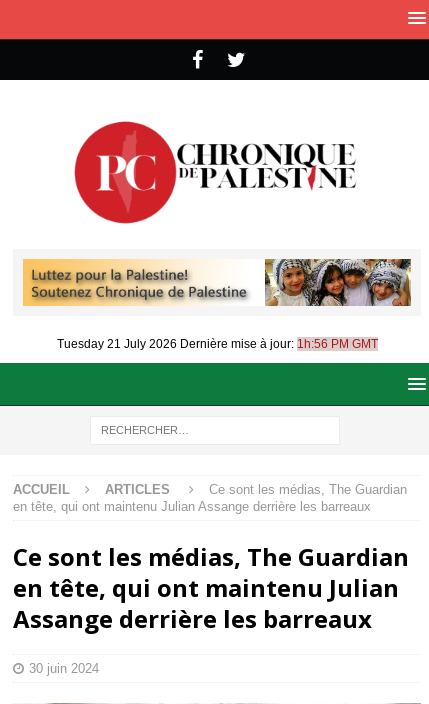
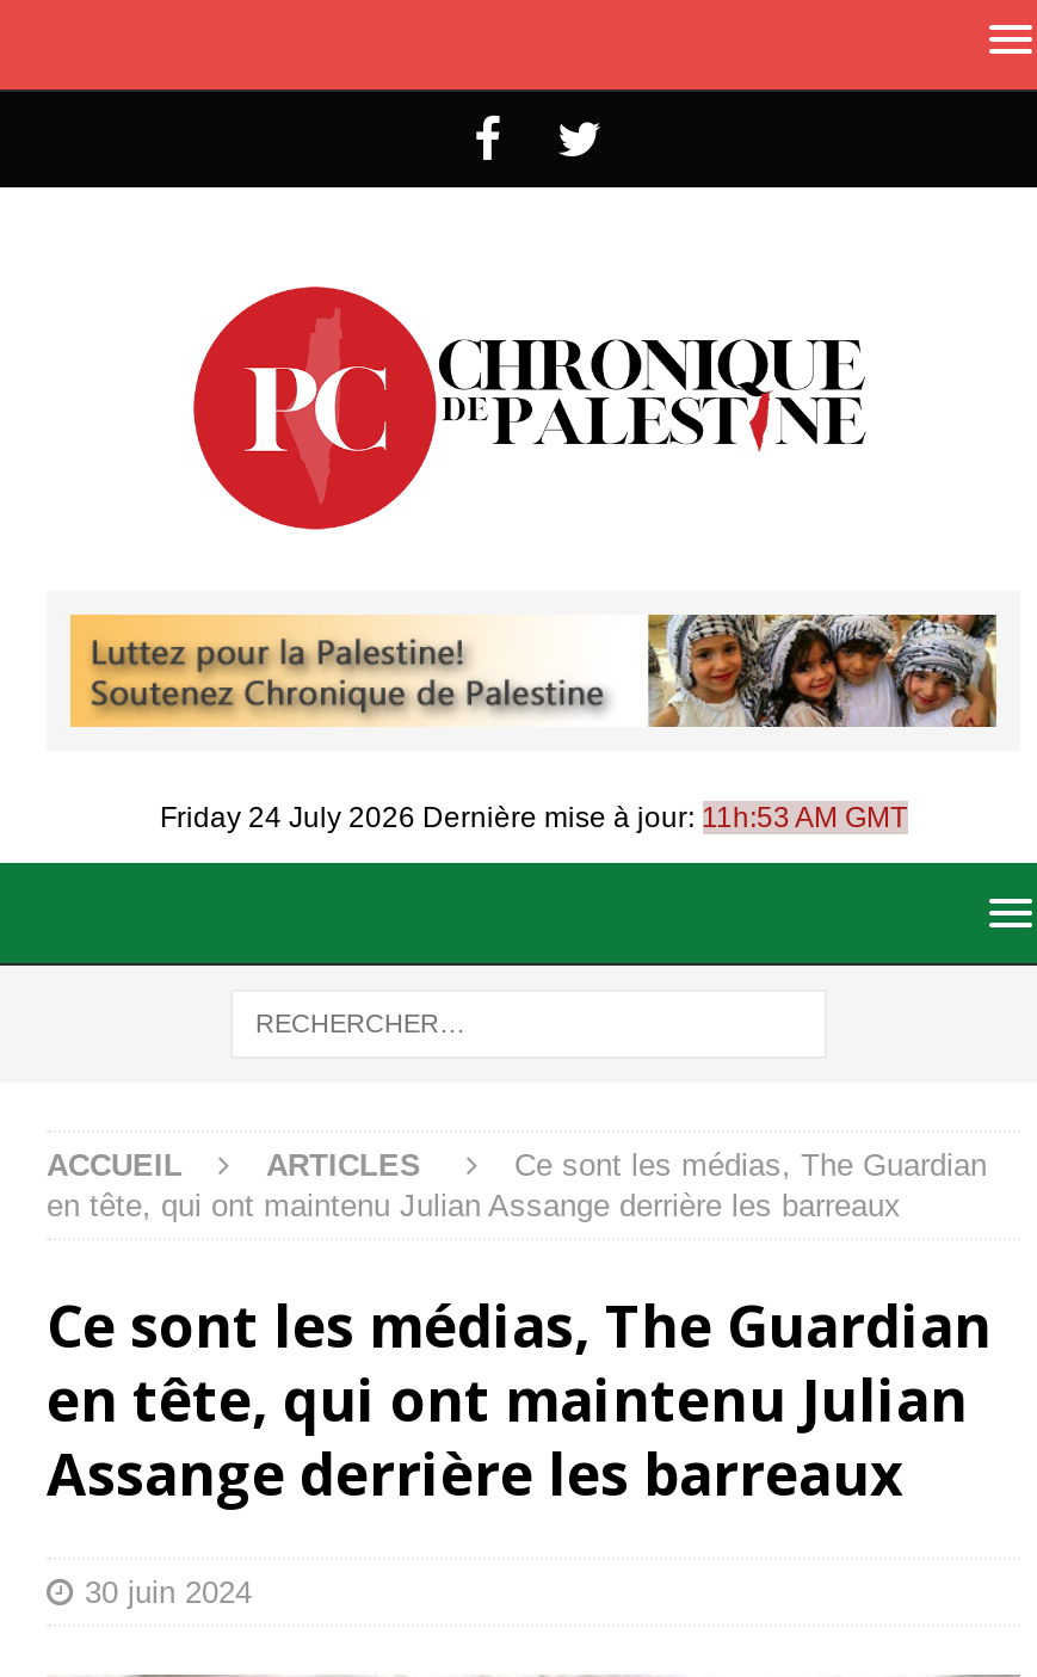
[56,337,377,351] Tuesday 21 July 2026 Dernière mise à jour: 1h:56 PM GMT -> [160,800,907,834] Friday 24 July 2026 Dernière mise à jour: 11h:53 AM GMT

